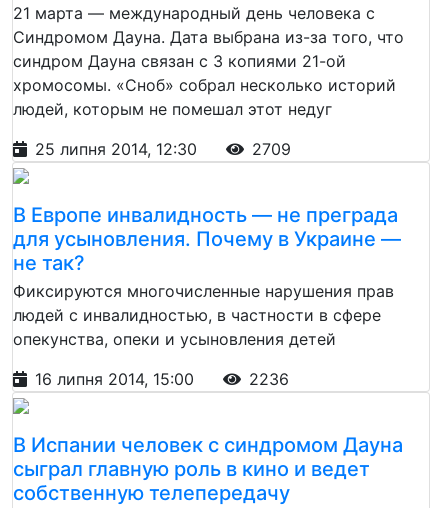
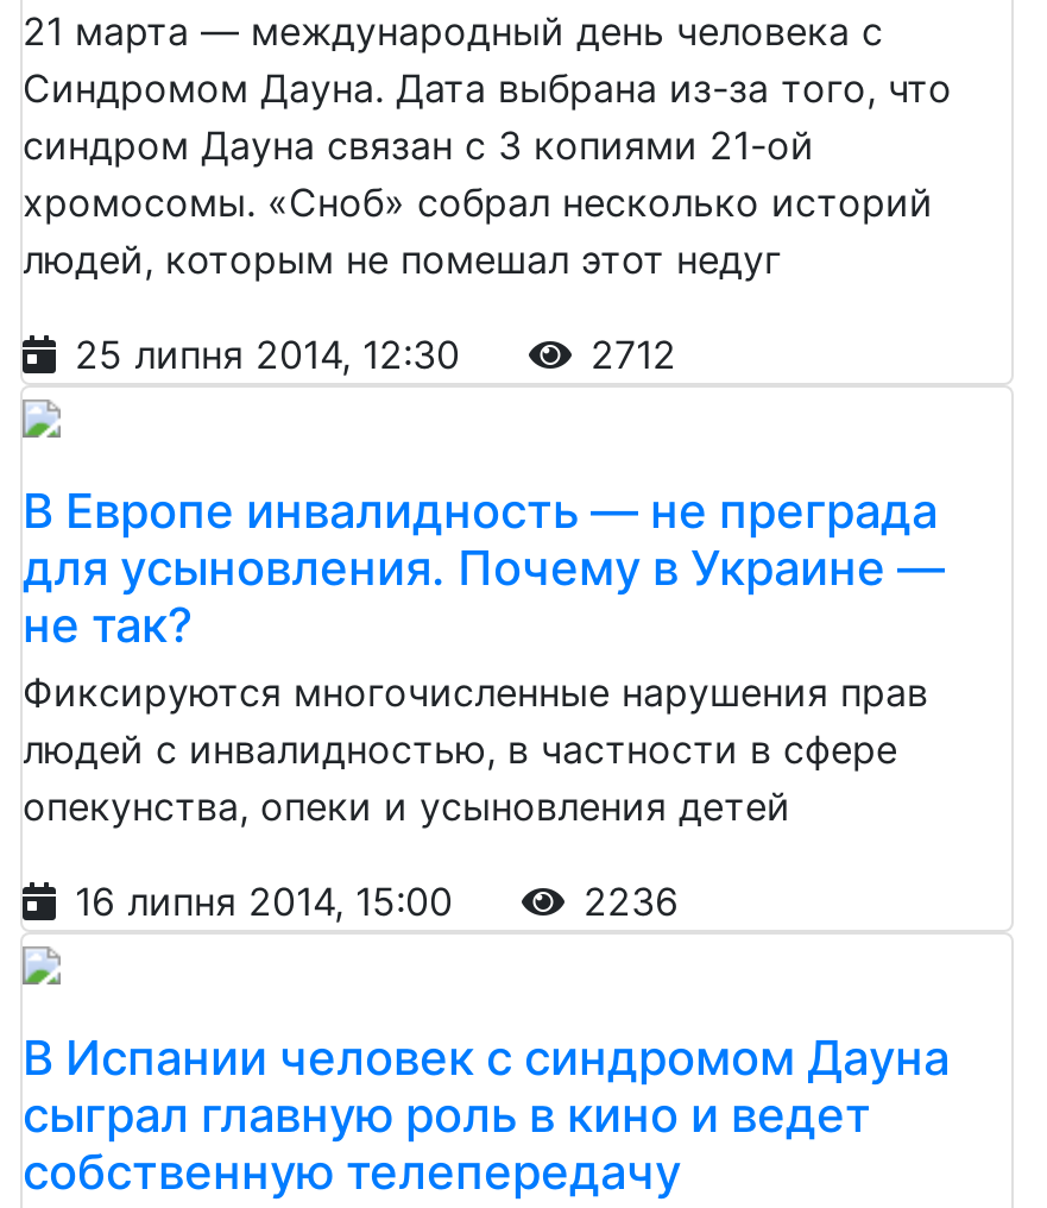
[252,139,291,159] 2709 -> [591,330,676,377] 2712

